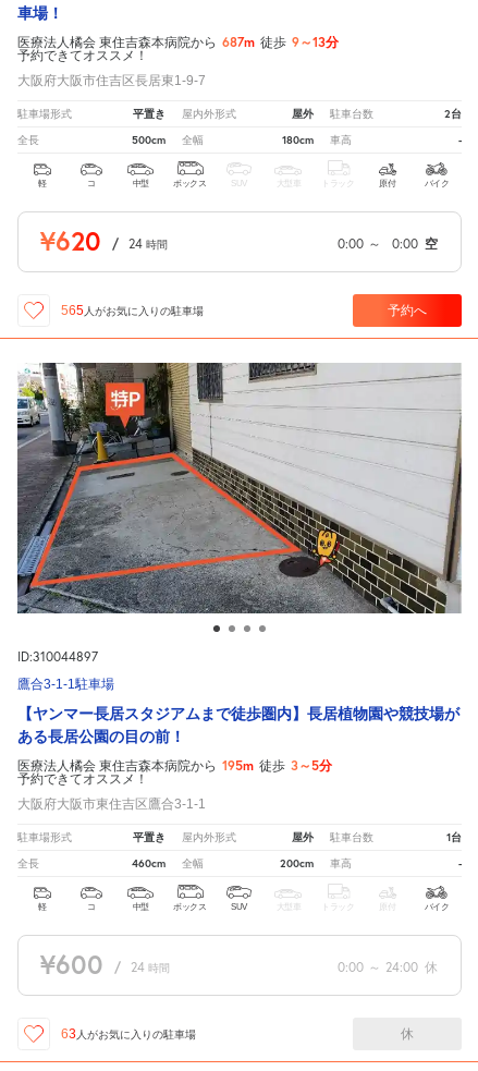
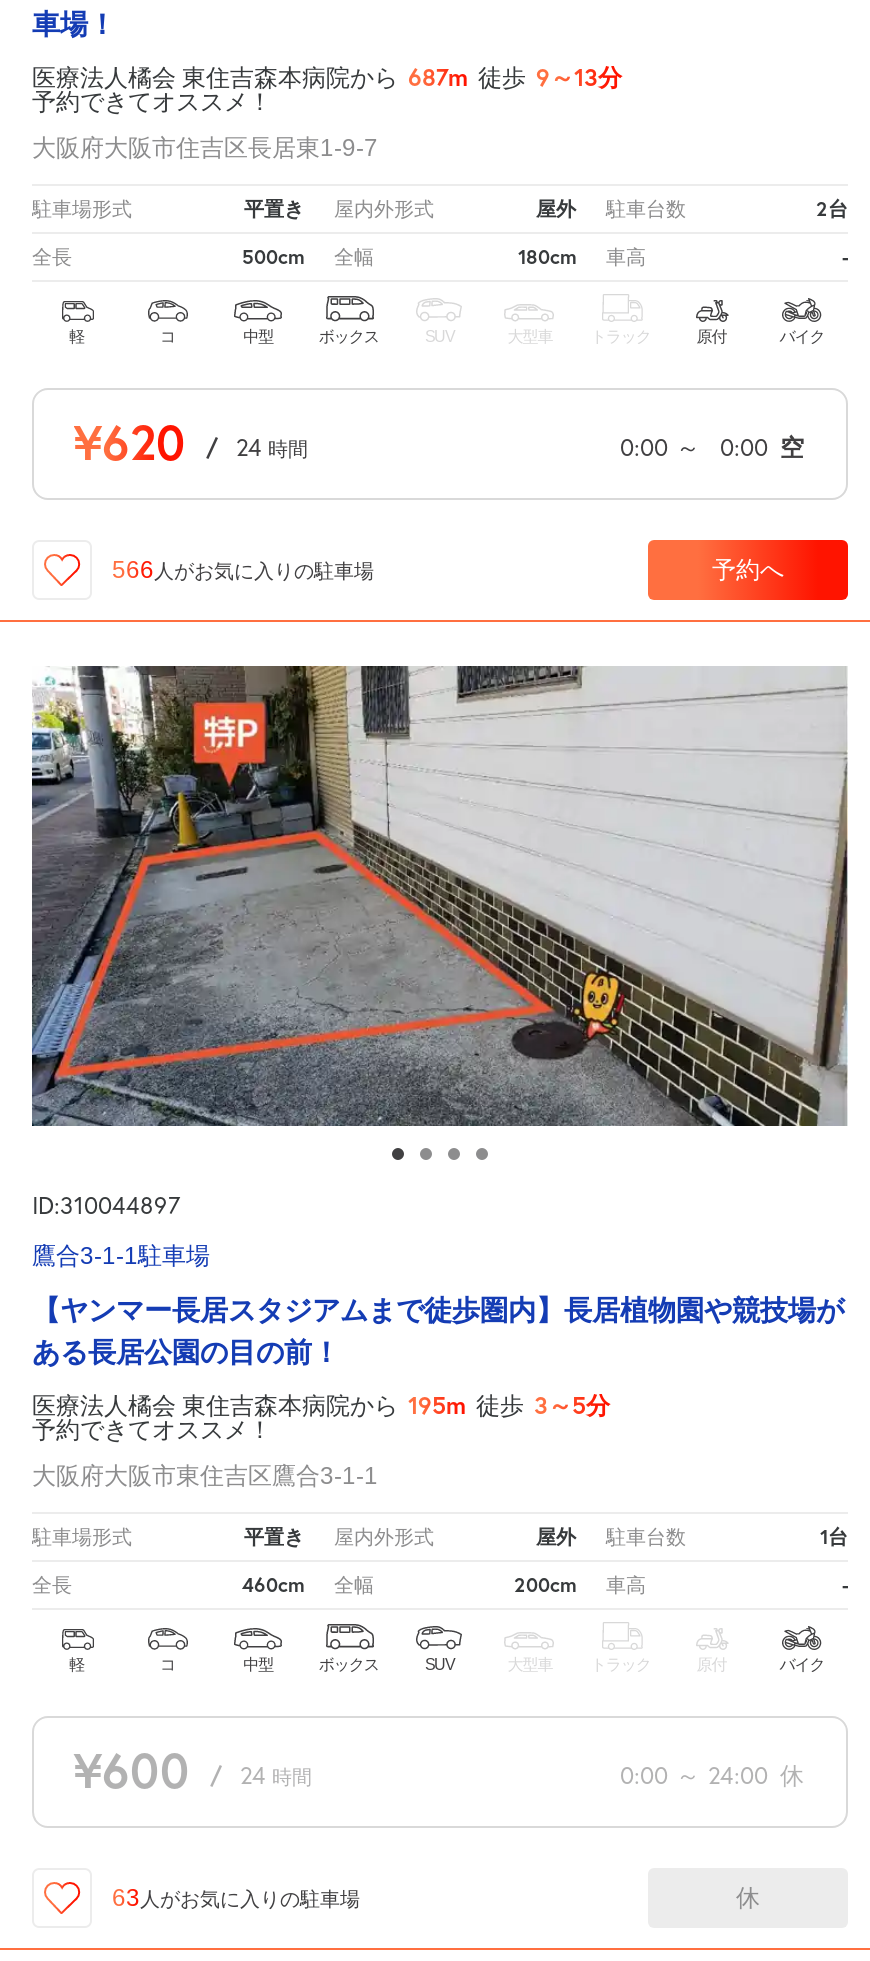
[61,303,204,318] 565人がお気に入りの駐車場 -> [112,557,374,585] 566人がお気に入りの駐車場

